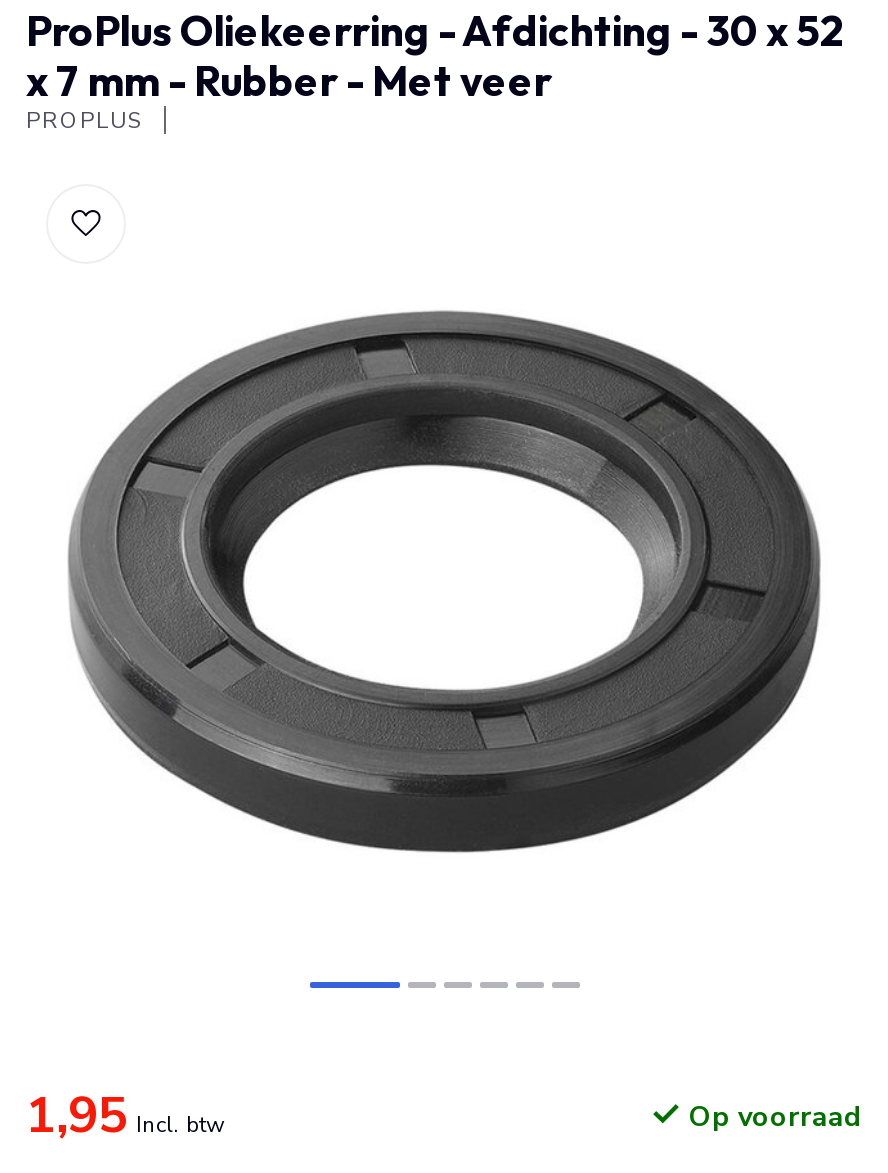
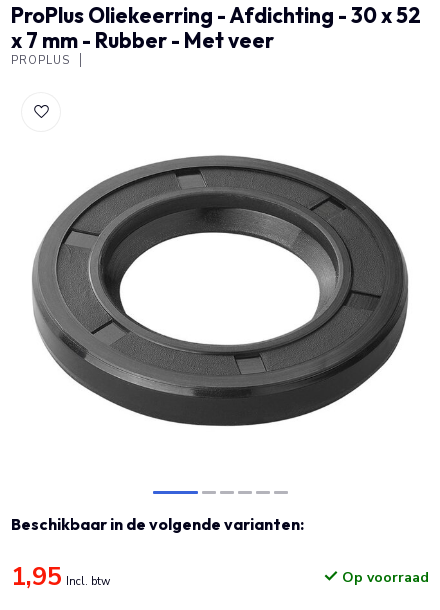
none -> [11,514,304,534] Beschikbaar in de volgende varianten:

